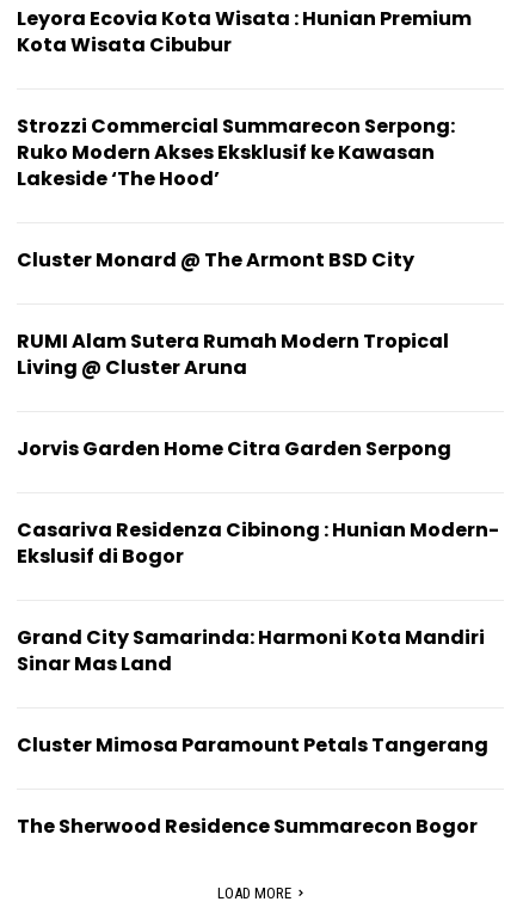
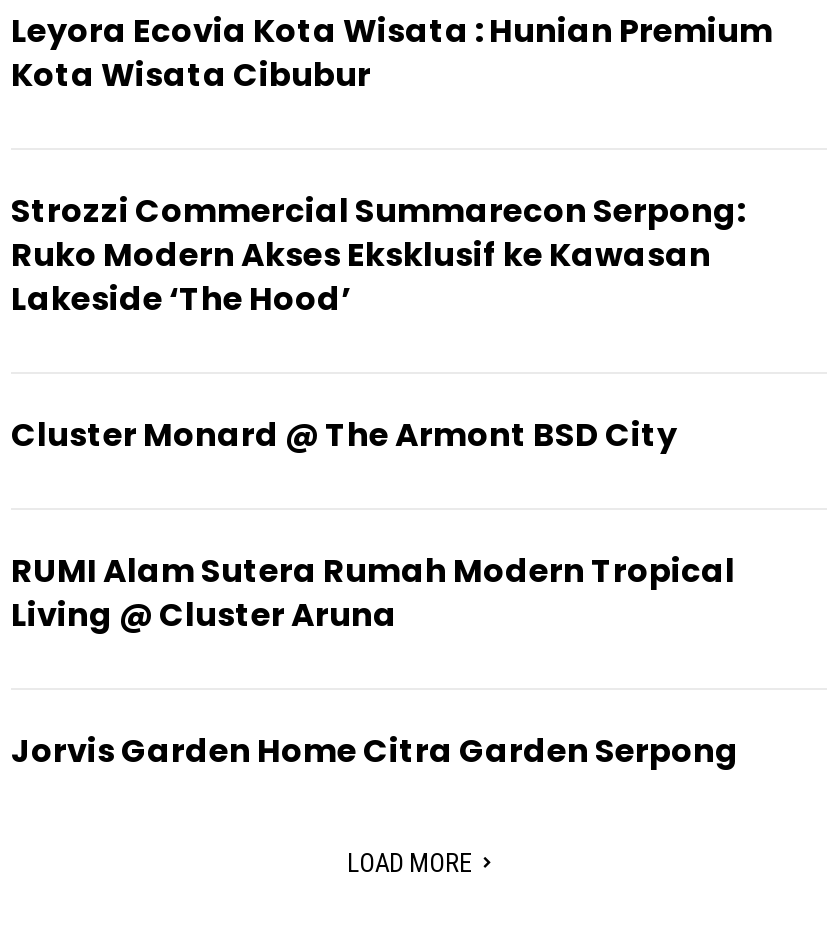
[17,516,499,840] Casariva Residenza Cibinong : Hunian Modern- | Ekslusif di Bogor | Grand City Samarinda: Harmoni Kota Mandiri | Sinar Mas Land | Cluster Mimosa Paramount Petals Tangerang | The Sherwood Residence Summarecon Bogor -> none

